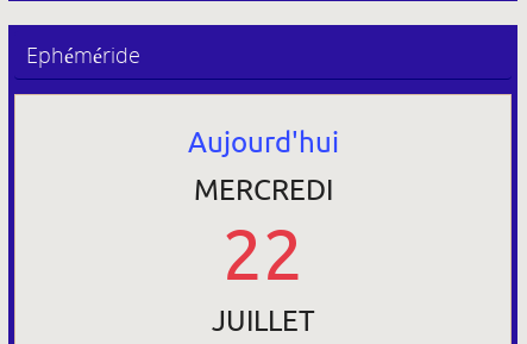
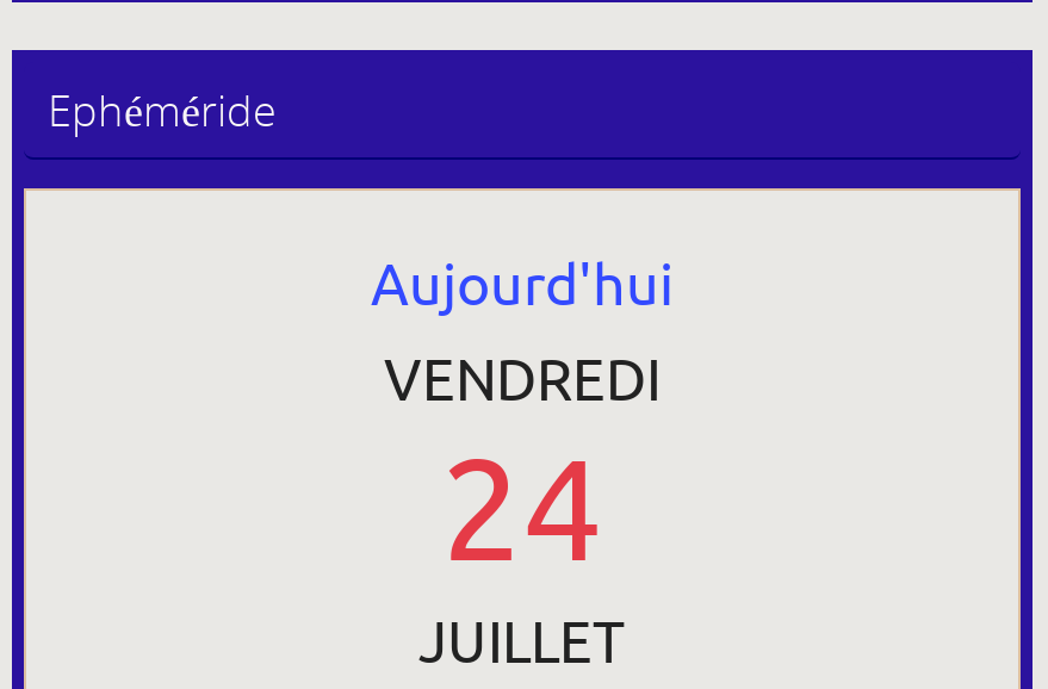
[193,173,332,301] MERCREDI | 22 -> [384,346,661,603] VENDREDI | 24

